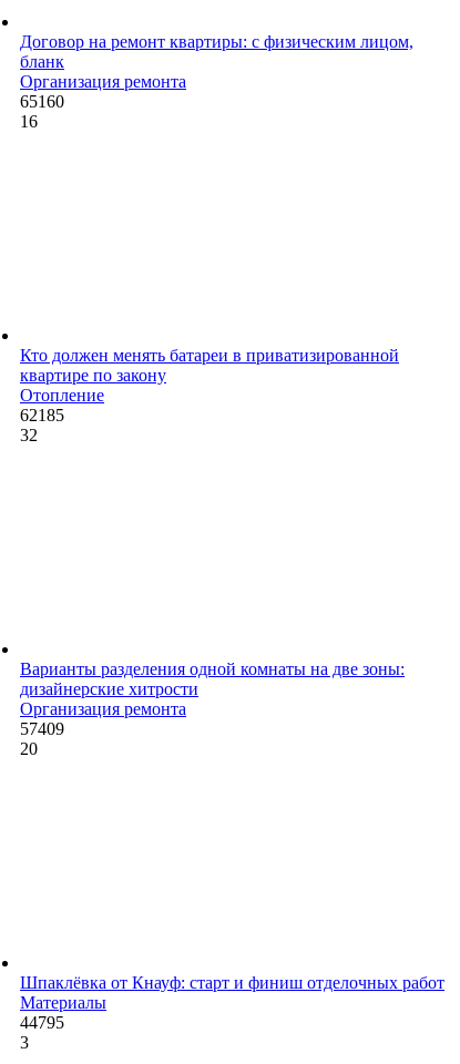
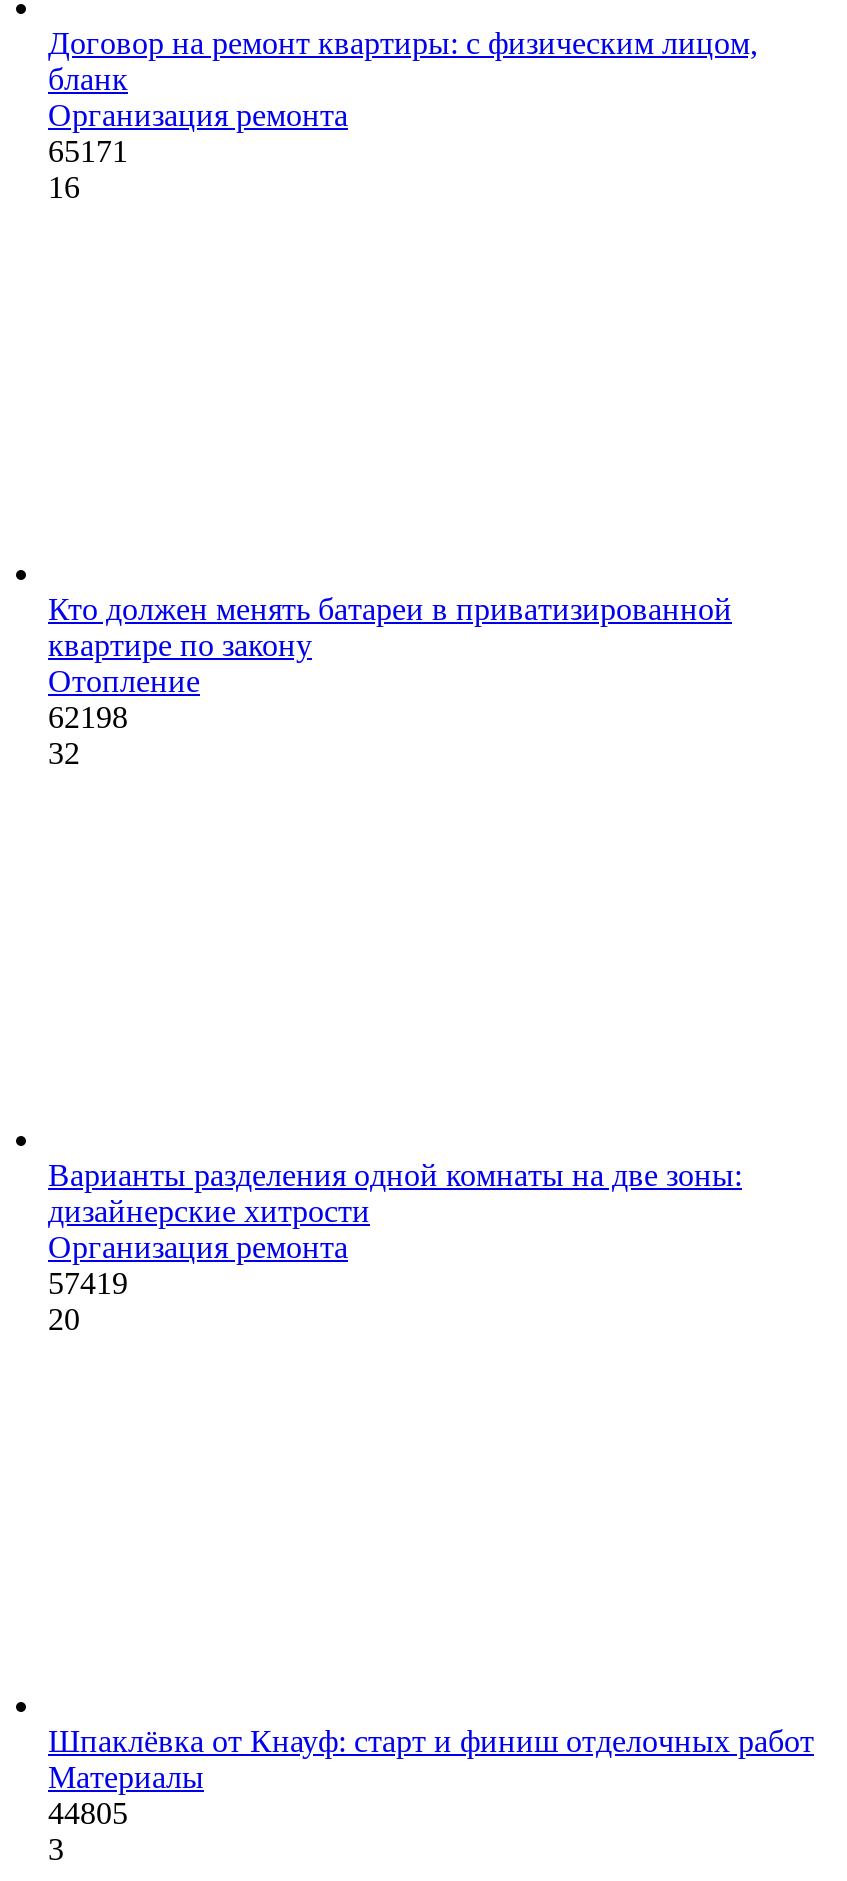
[20,92,64,111] 65160 -> [48,134,128,168] 65171
[20,405,64,424] 62185 -> [48,700,128,734] 62198
[20,719,64,738] 57409 -> [48,1266,128,1300] 57419
[20,1013,64,1032] 44795 -> [48,1796,128,1830] 44805

